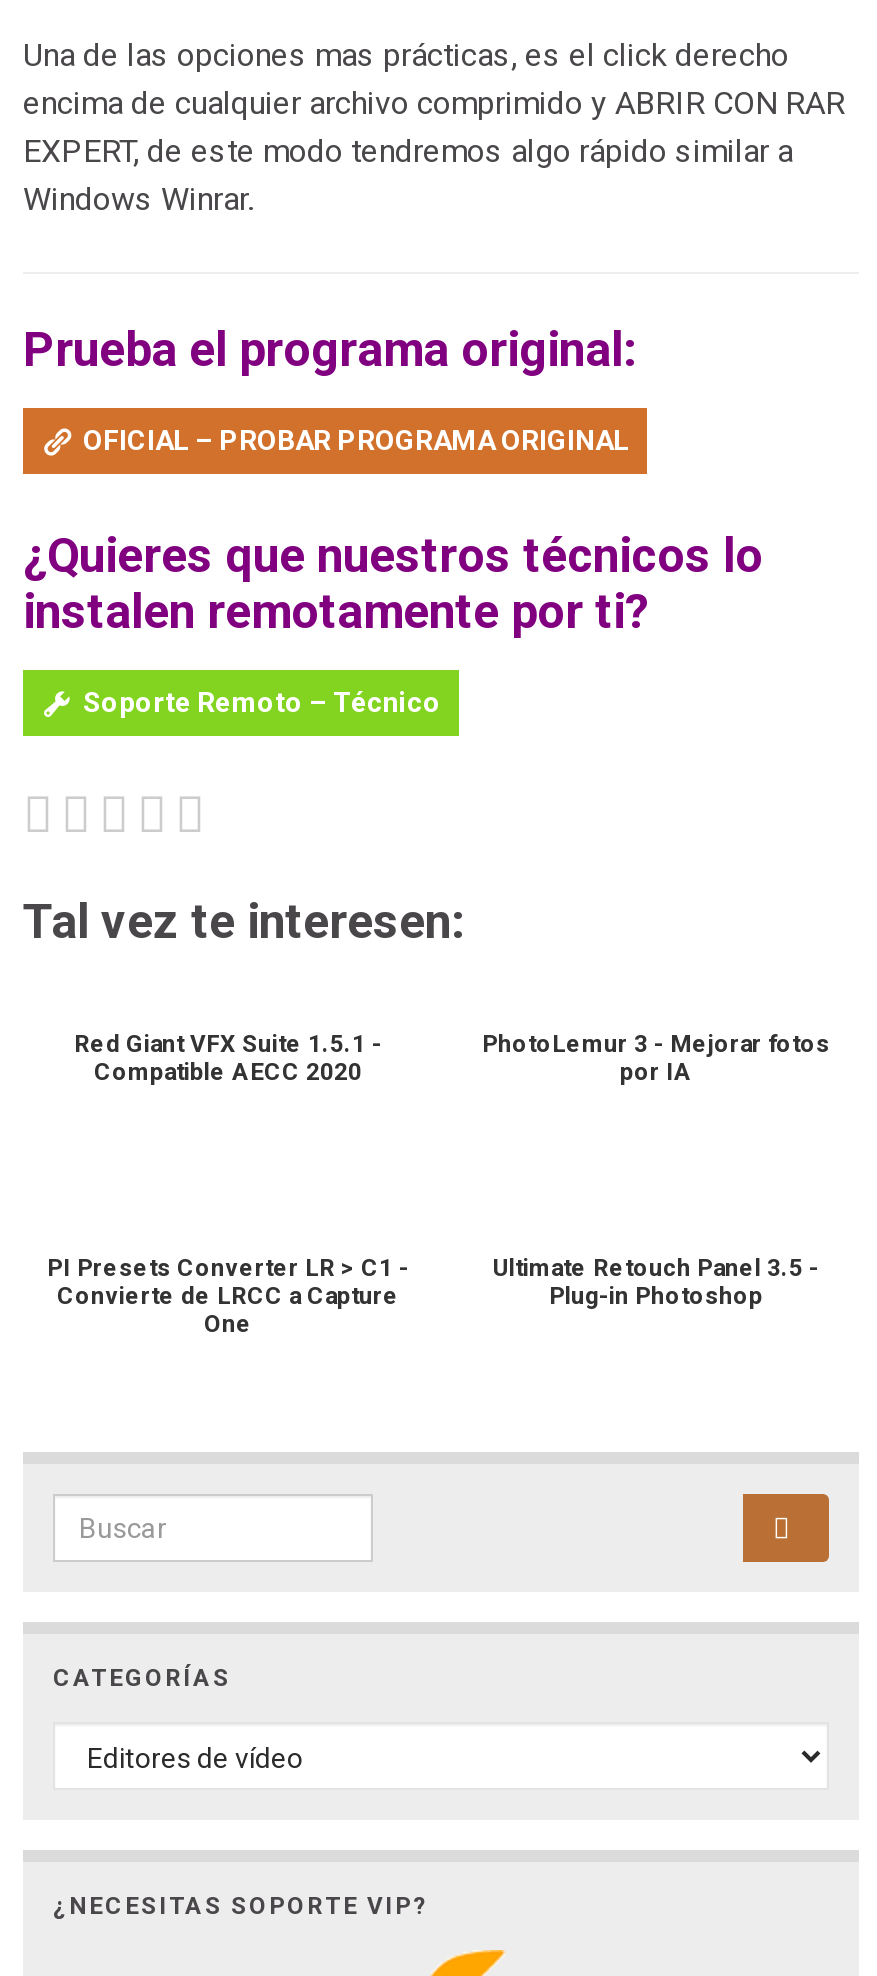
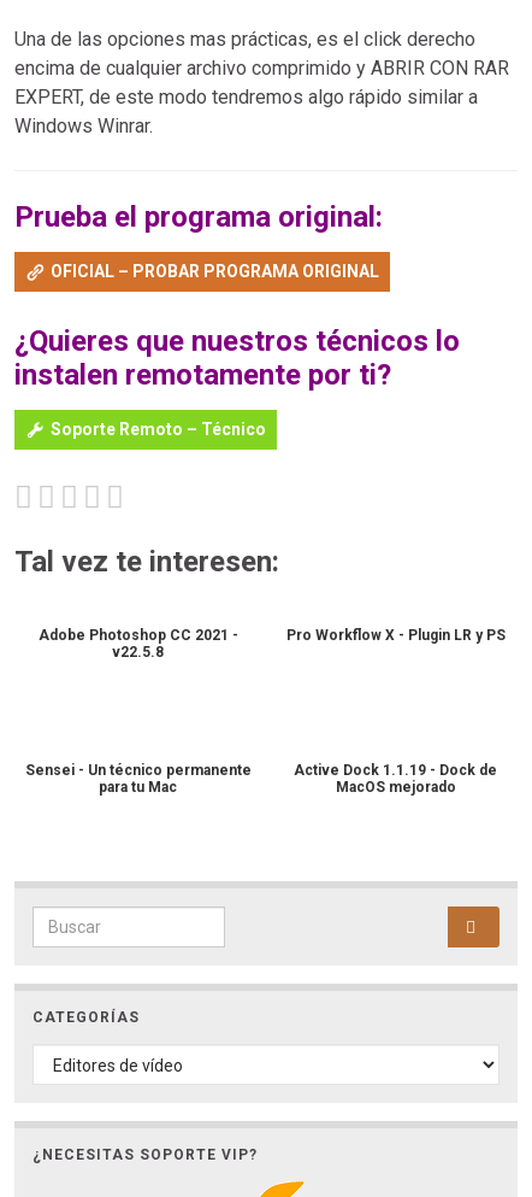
[74,1031,382,1087] Red Giant VFX Suite 1.5.1 - | Compatible AECC 2020 -> [38,627,238,661] Adobe Photoshop CC 2021 - | v22.5.8
[482,1031,830,1087] PhotoLemur 3 - Mejorar fotos | por IA -> [286,627,505,644] Pro Workflow X - Plugin LR y PS
[47,1255,409,1339] PI Presets Converter LR > C1 - | Convierte de LRCC a Capture | One -> [25,762,251,796] Sensei - Un técnico permanente | para tu Mac
[493,1255,819,1311] Ultimate Retouch Panel 3.5 - | Plug-in Photoshop -> [294,762,497,796] Active Dock 1.1.19 - Dock de | MacOS mejorado

